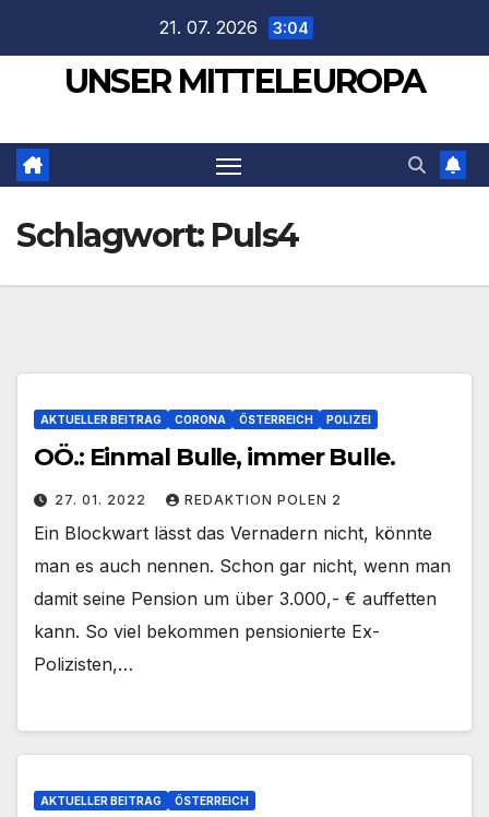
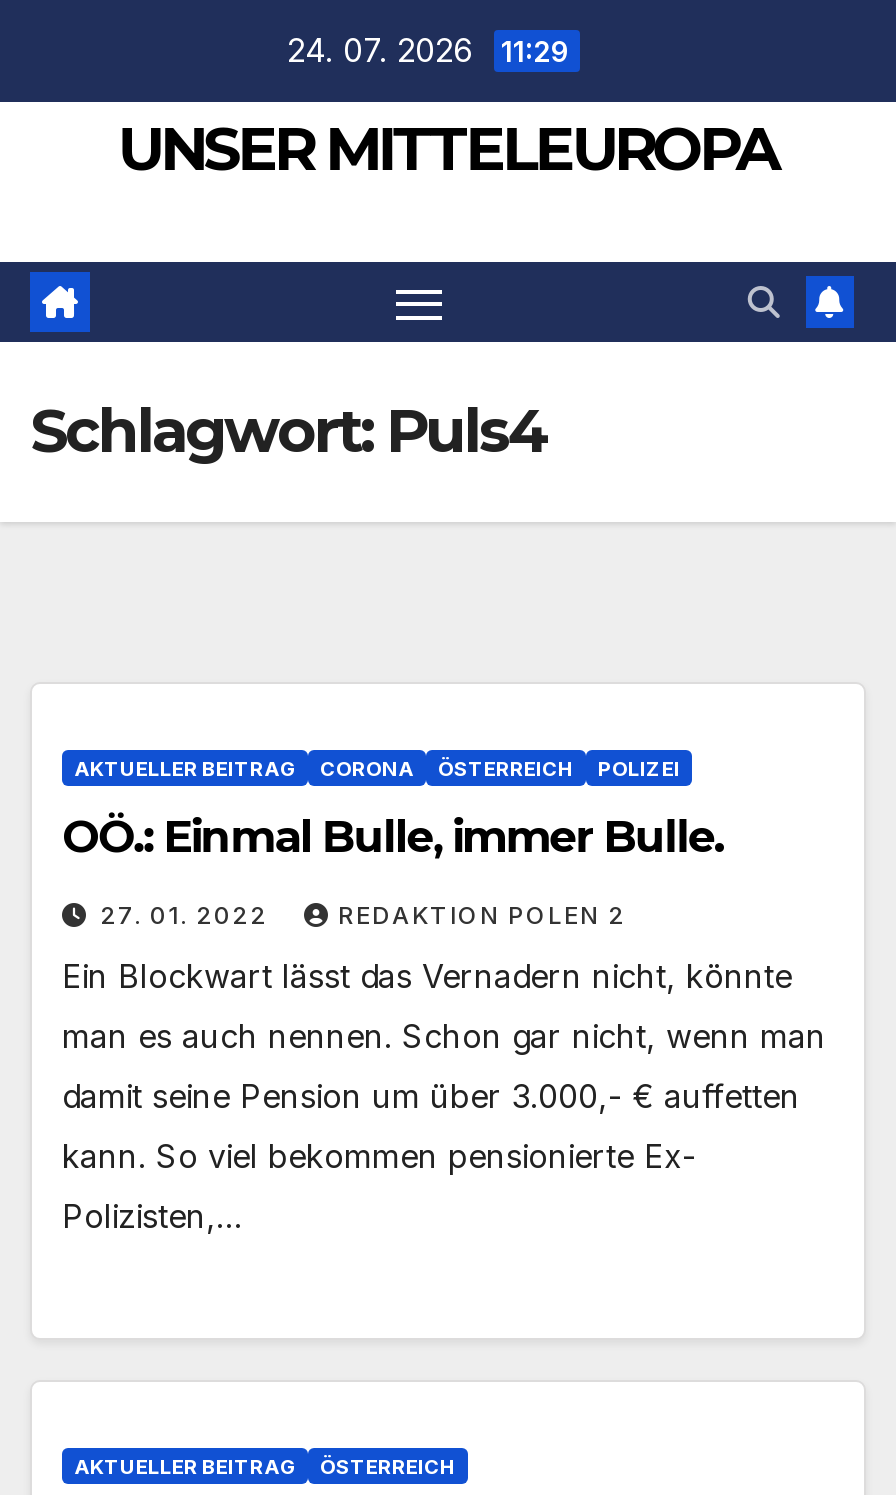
[159,16,309,38] 21. 07. 2026 3:04 -> [287,30,571,70] 24. 07. 2026 11:29

